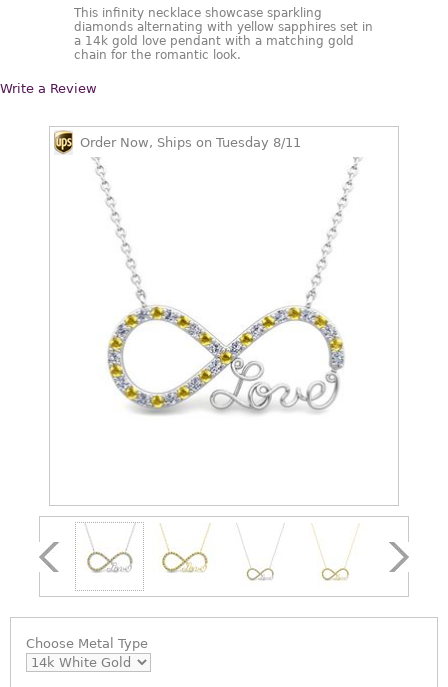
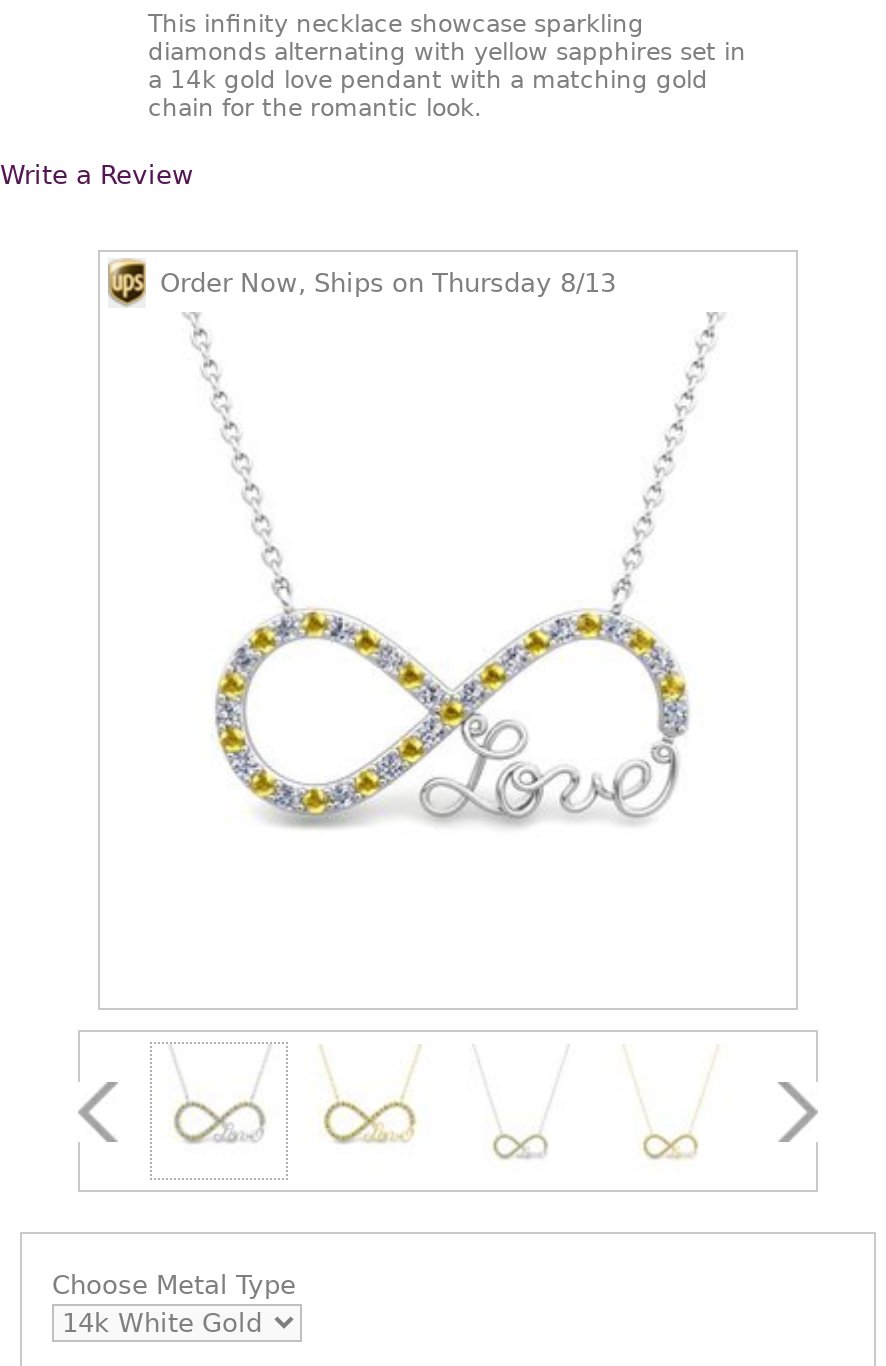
[80,135,301,150] Order Now, Ships on Tuesday 8/11 -> [160,268,616,298] Order Now, Ships on Thursday 8/13

